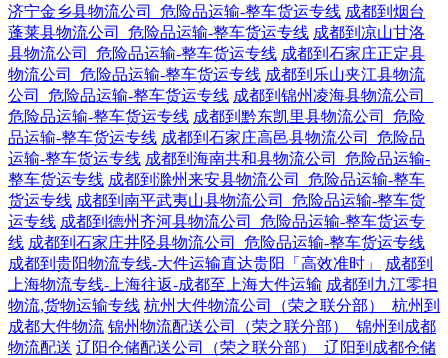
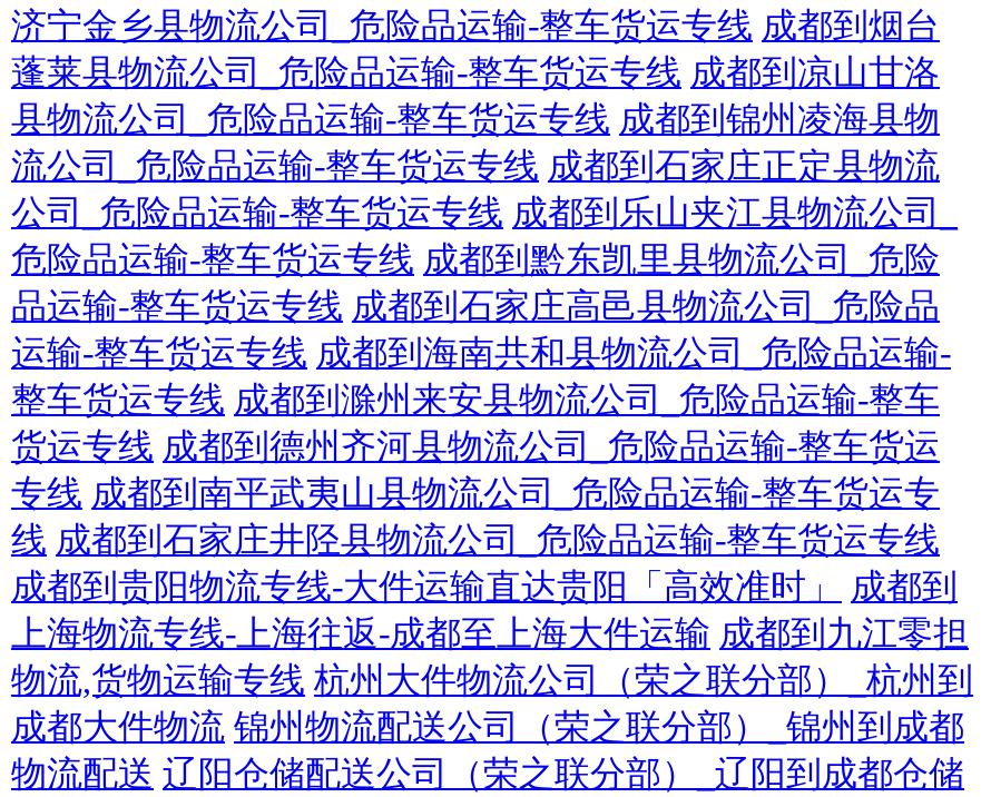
[8,44,425,61] 县物流公司_危险品运输-整车货运专线 成都到石家庄正定县 -> [11,99,940,137] 县物流公司_危险品运输-整车货运专线 成都到锦州凌海县物
[8,65,425,82] 物流公司_危险品运输-整车货运专线 成都到乐山夹江县物流 -> [11,146,940,184] 流公司_危险品运输-整车货运专线 成都到石家庄正定县物流
[8,86,433,103] 公司_危险品运输-整车货运专线 成都到锦州凌海县物流公司_ -> [11,193,958,230] 公司_危险品运输-整车货运专线 成都到乐山夹江县物流公司_
[8,191,425,208] 货运专线 成都到南平武夷山县物流公司_危险品运输-整车货 -> [11,426,940,464] 货运专线 成都到德州齐河县物流公司_危险品运输-整车货运
[8,212,425,229] 运专线 成都到德州齐河县物流公司_危险品运输-整车货运专 -> [11,473,940,511] 专线 成都到南平武夷山县物流公司_危险品运输-整车货运专

